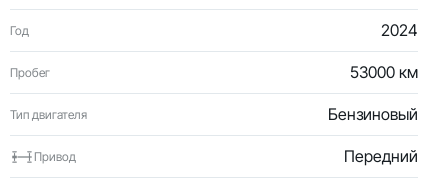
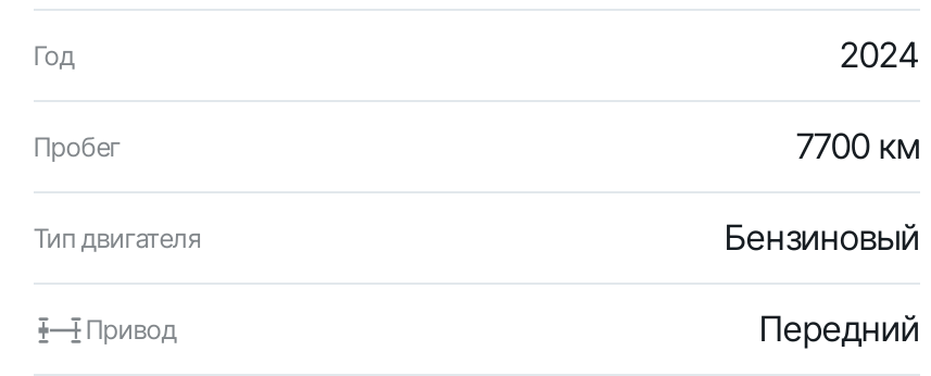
[350,62,418,82] 53000 км -> [796,124,920,167] 7700 км

